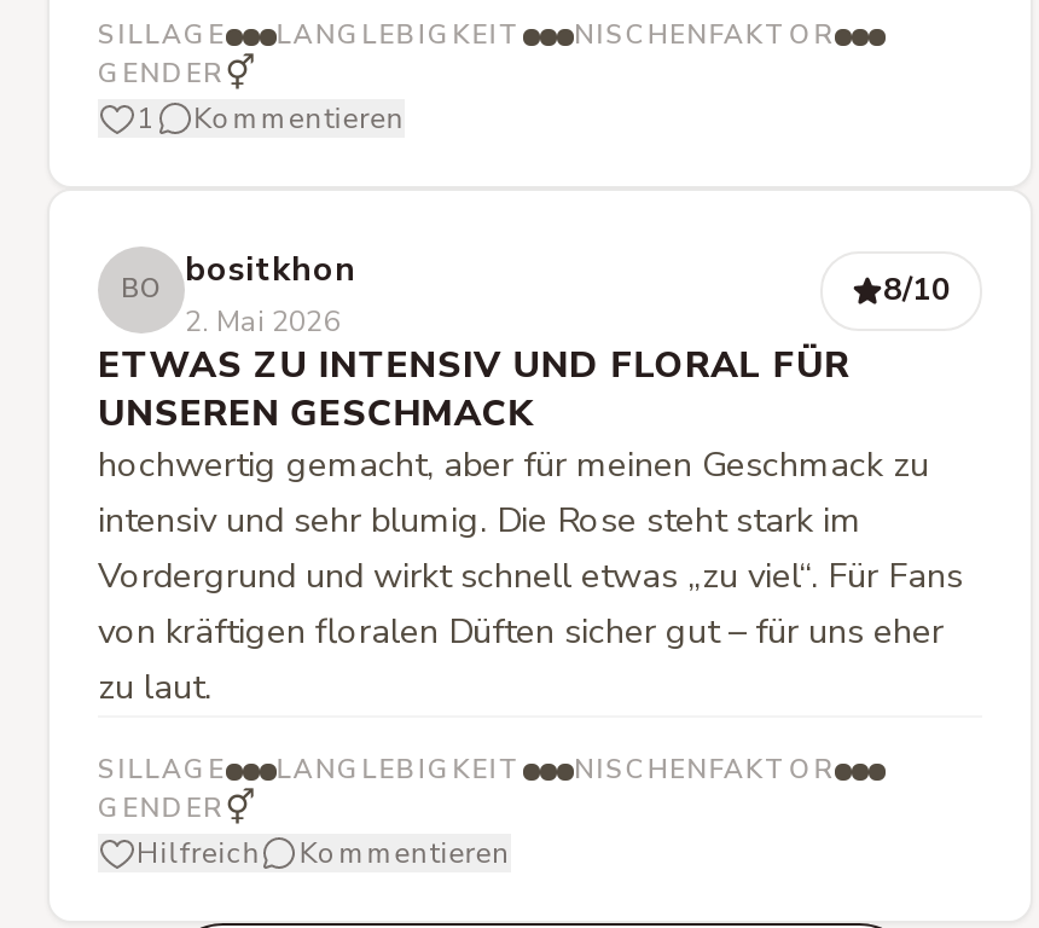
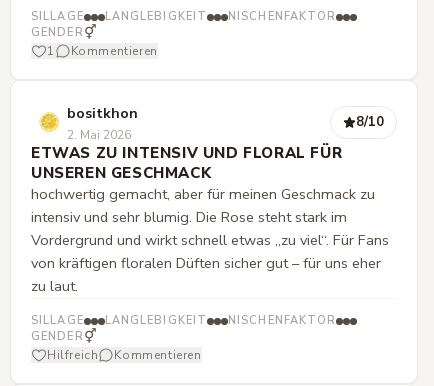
[121,271,162,307] BO -> none

